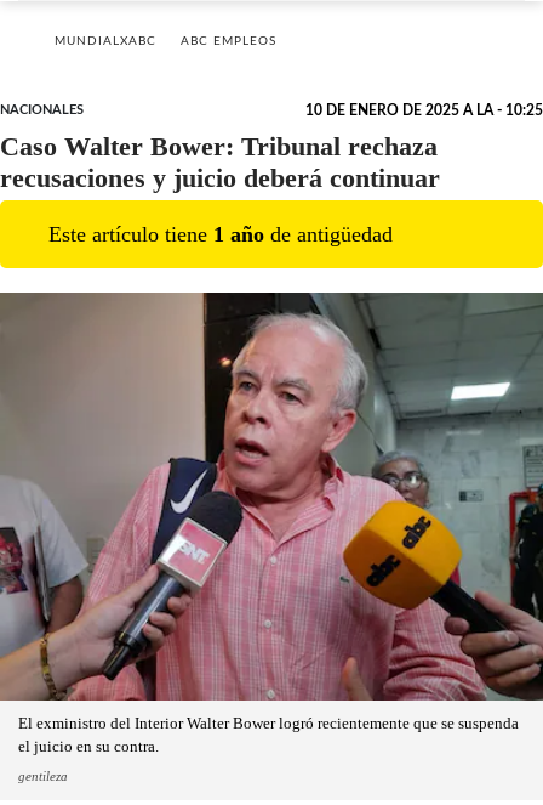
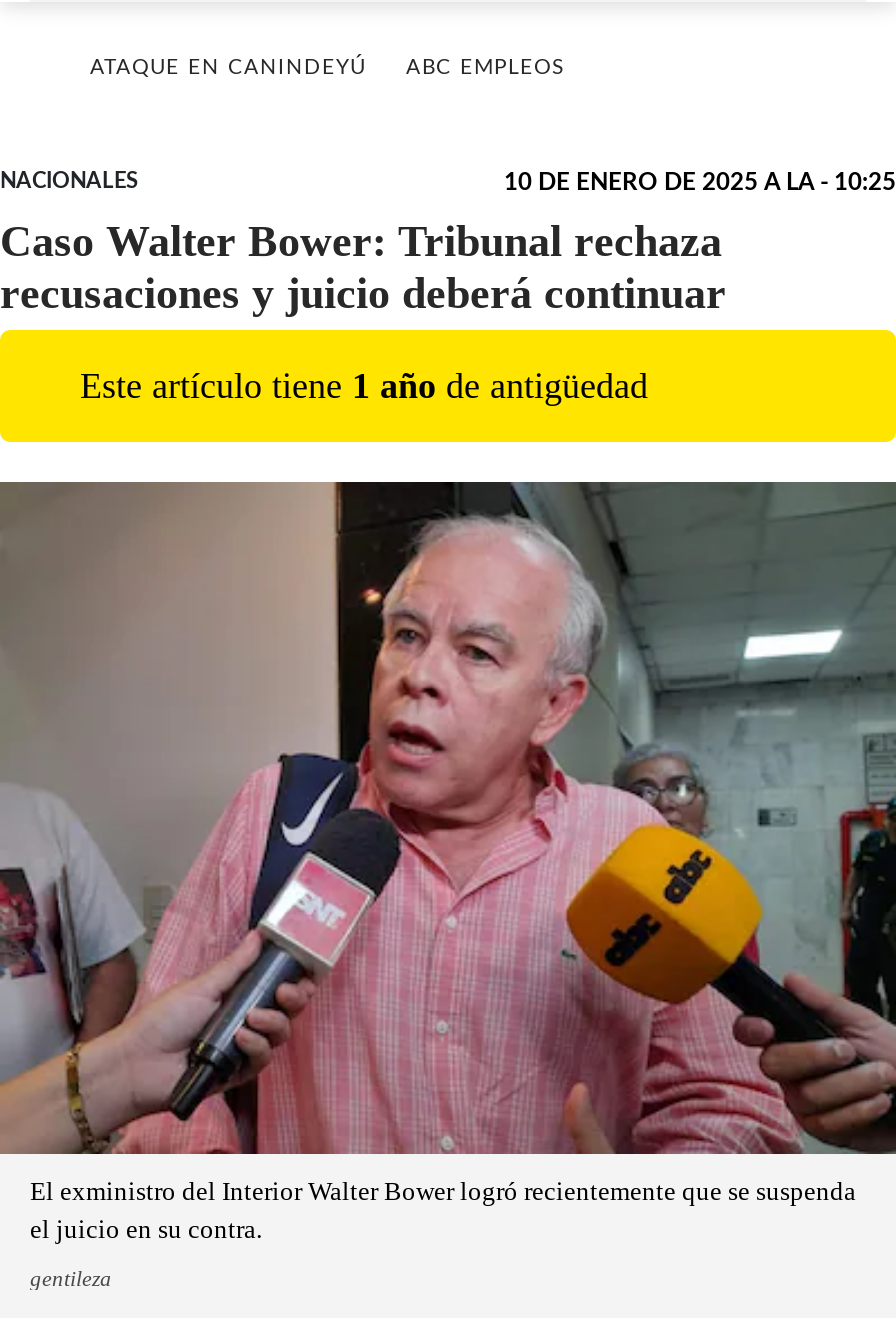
[55,35,156,47] MUNDIALXABC -> [90,58,366,78] ATAQUE EN CANINDEYÚ

